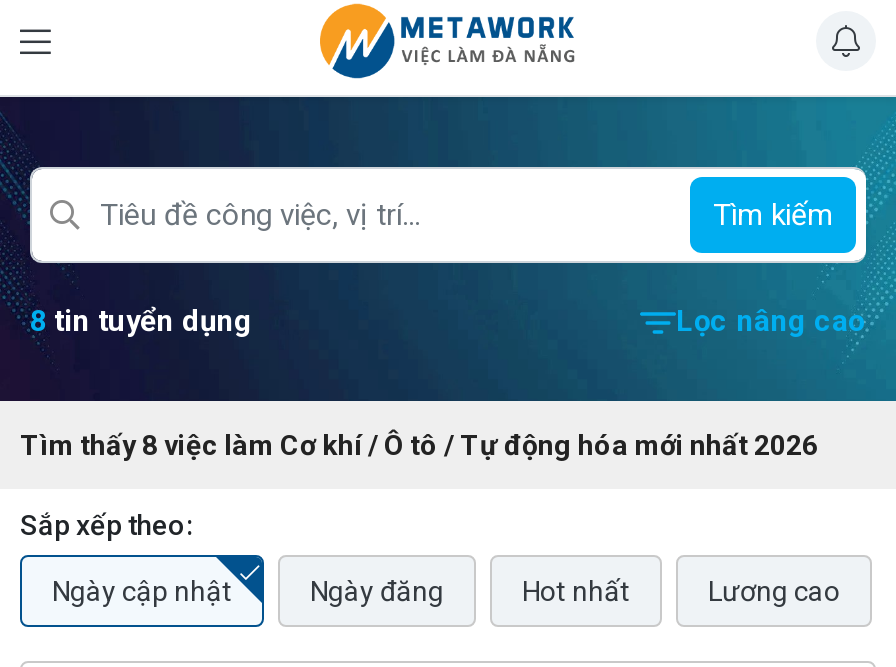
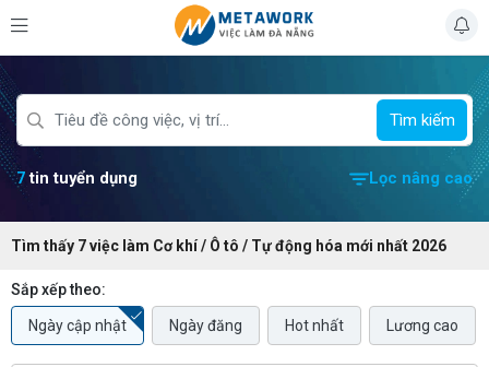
[30,303,252,339] 8 tin tuyển dụng -> [16,168,138,188] 7 tin tuyển dụng
[20,429,818,461] Tìm thấy 8 việc làm Cơ khí / Ô tô / Tự động hóa mới nhất 2026 -> [11,237,446,254] Tìm thấy 7 việc làm Cơ khí / Ô tô / Tự động hóa mới nhất 2026

